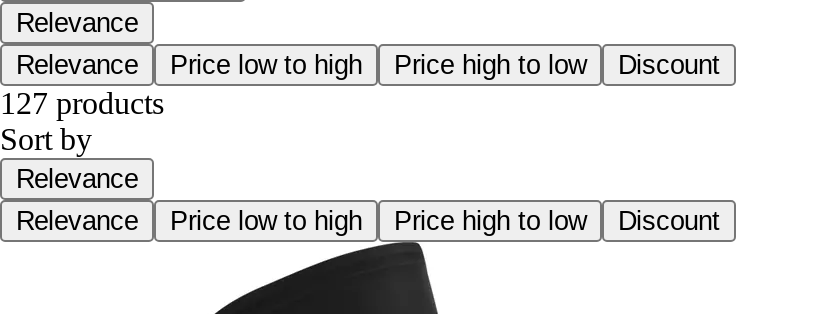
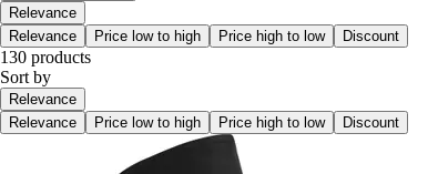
[0,87,164,121] 127 products -> [0,48,91,67] 130 products

